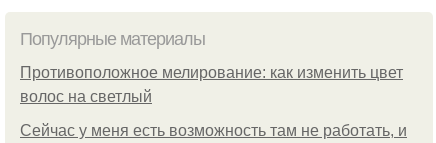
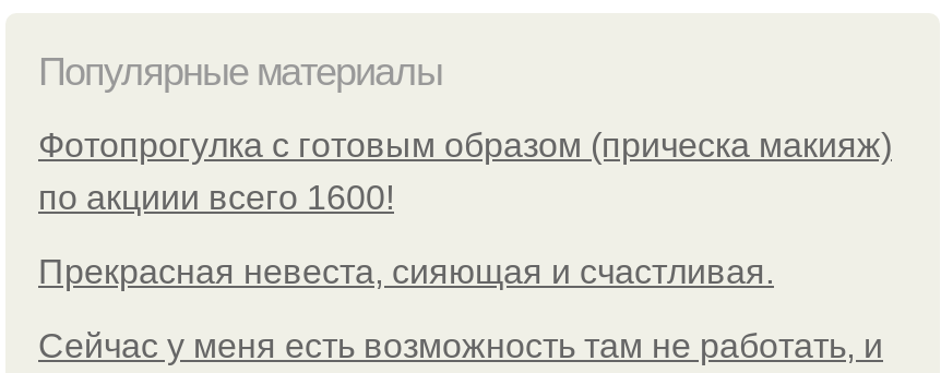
[20,64,403,105] Противоположное мелирование: как изменить цвет | волос на светлый -> [38,127,892,290] Фотопрогулка с готовым образом (прическа макияж) | по акциии всего 1600! | Прекрасная невеста, сияющая и счастливая.

